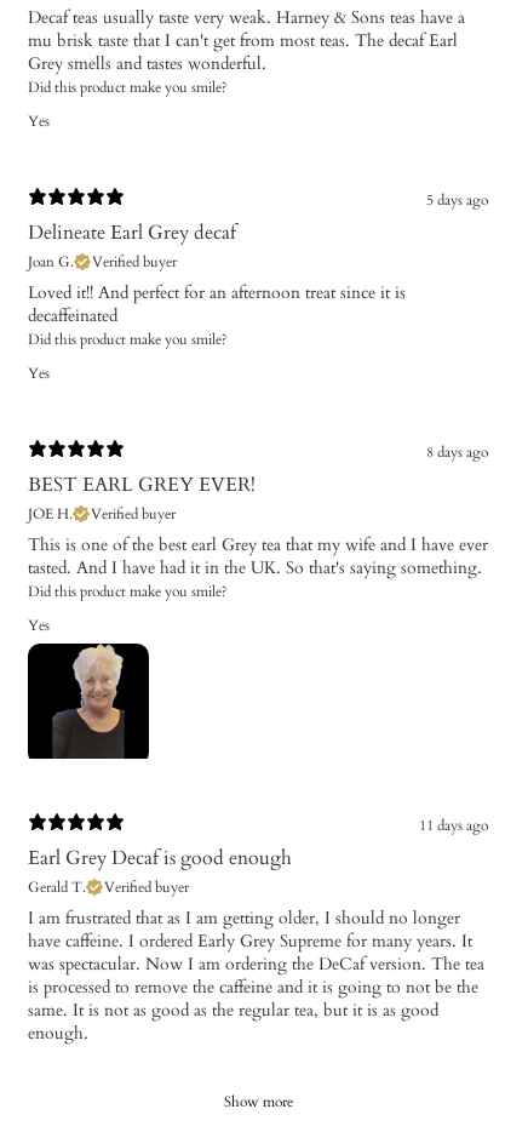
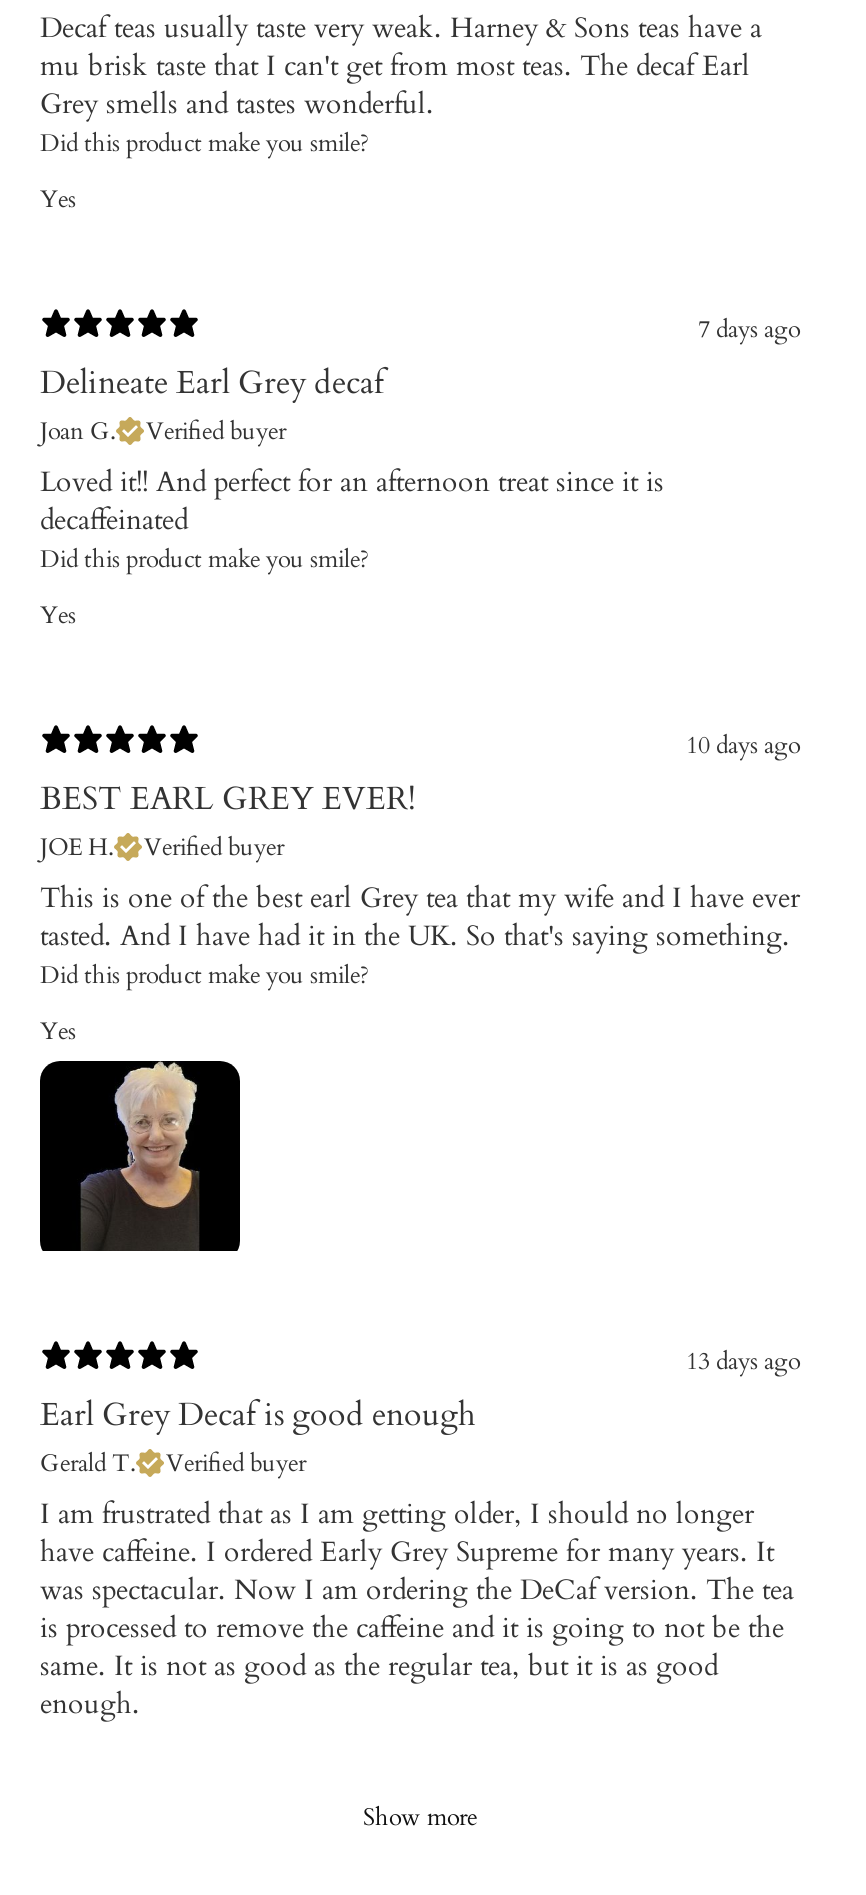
[426,190,488,210] 5 days ago -> [698,313,800,345] 7 days ago
[426,442,488,462] 8 days ago -> [686,729,800,761] 10 days ago
[419,816,488,835] 11 days ago -> [686,1345,800,1377] 13 days ago

